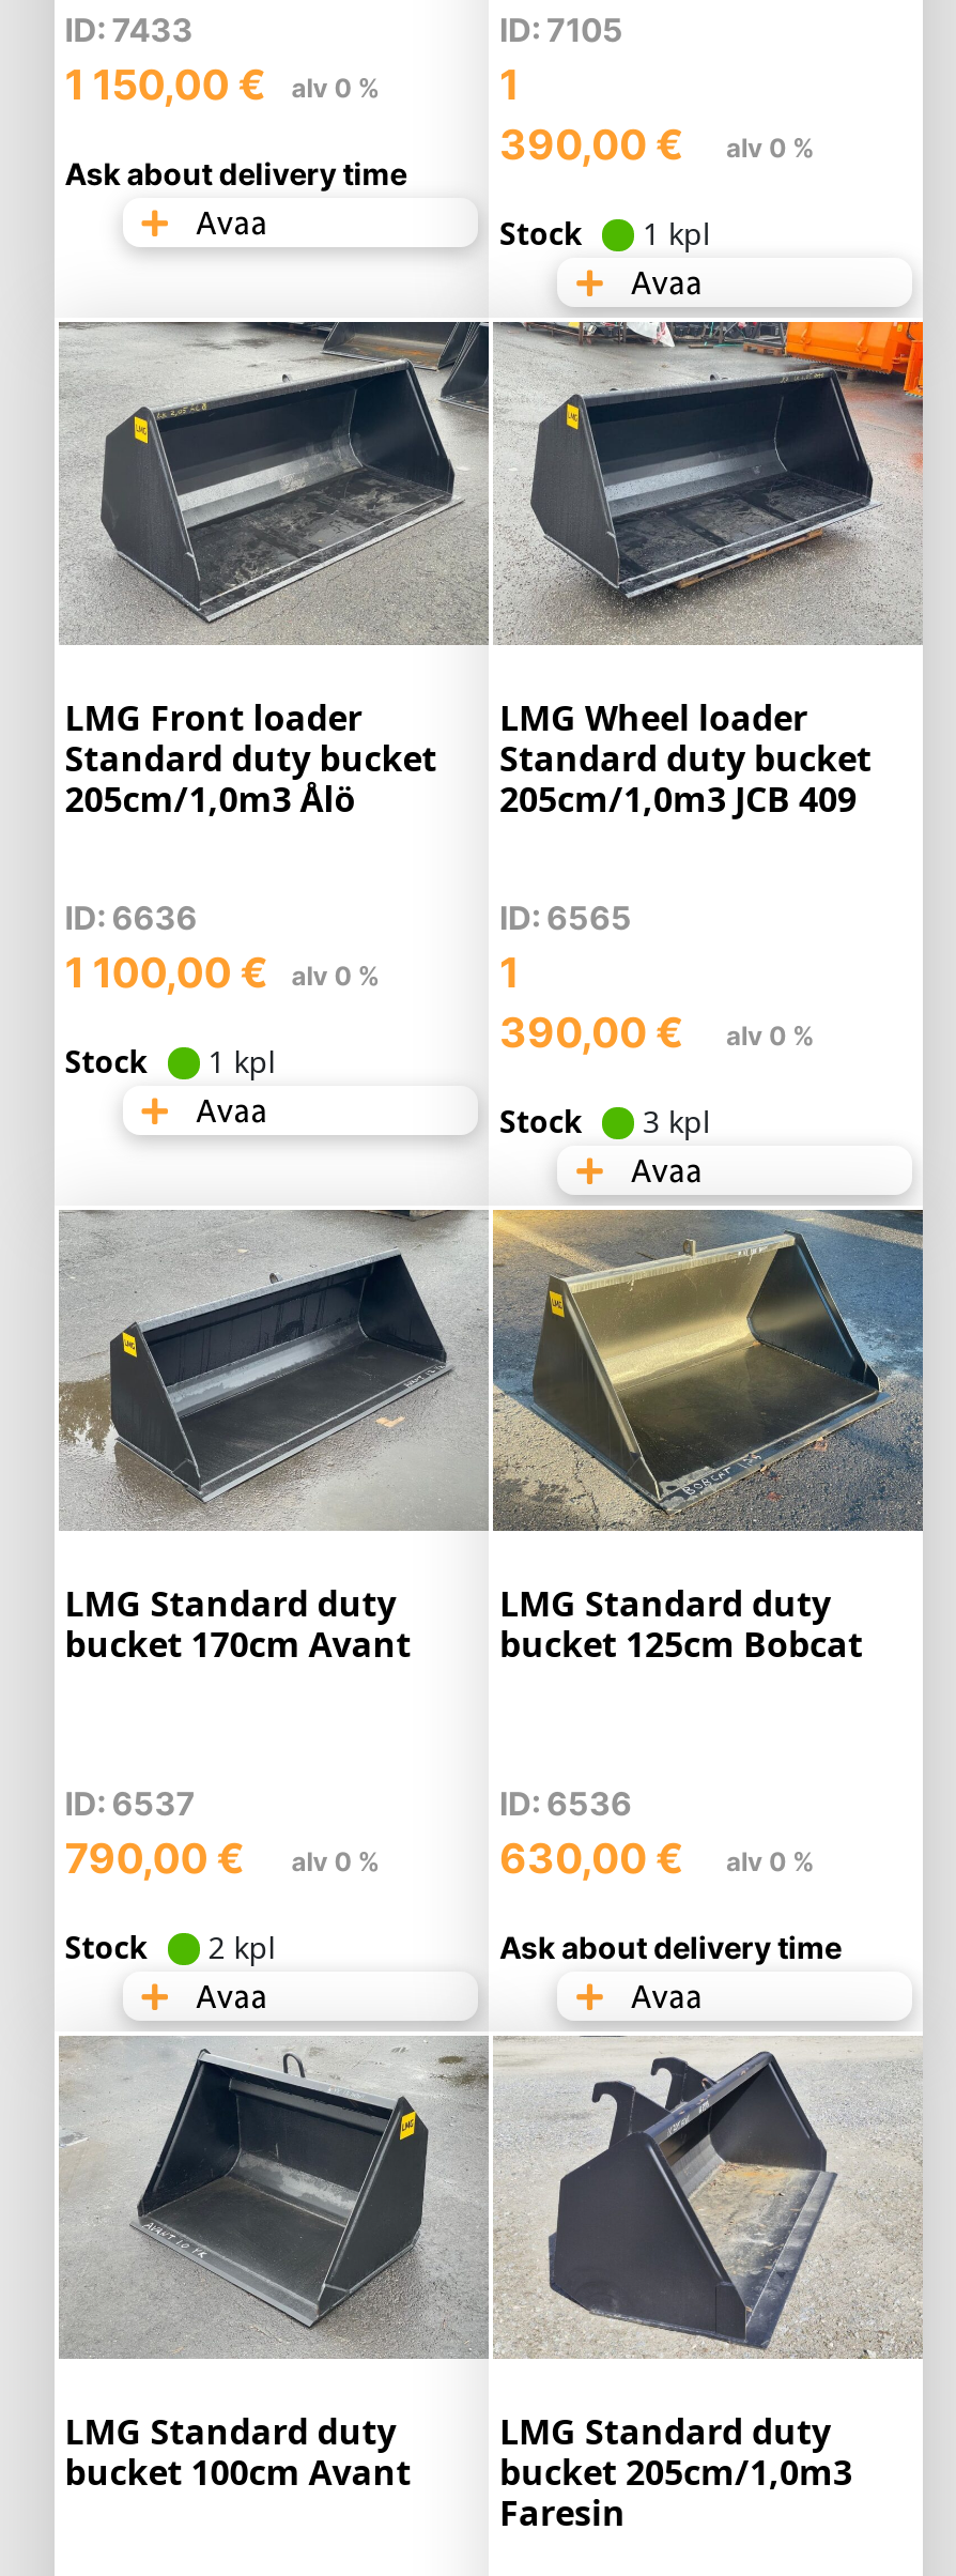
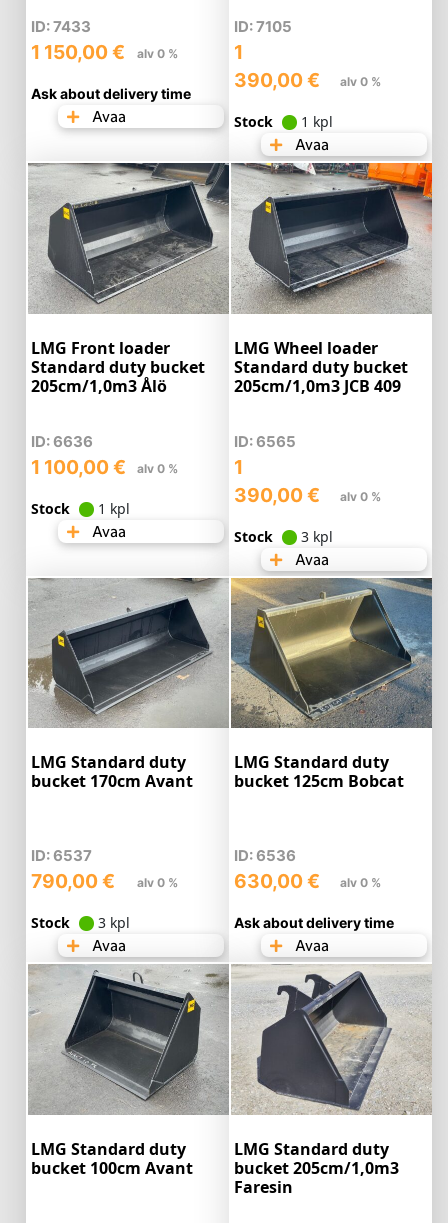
[65,1928,276,1968] Stock 2 kpl -> [31,913,130,932] Stock 3 kpl

